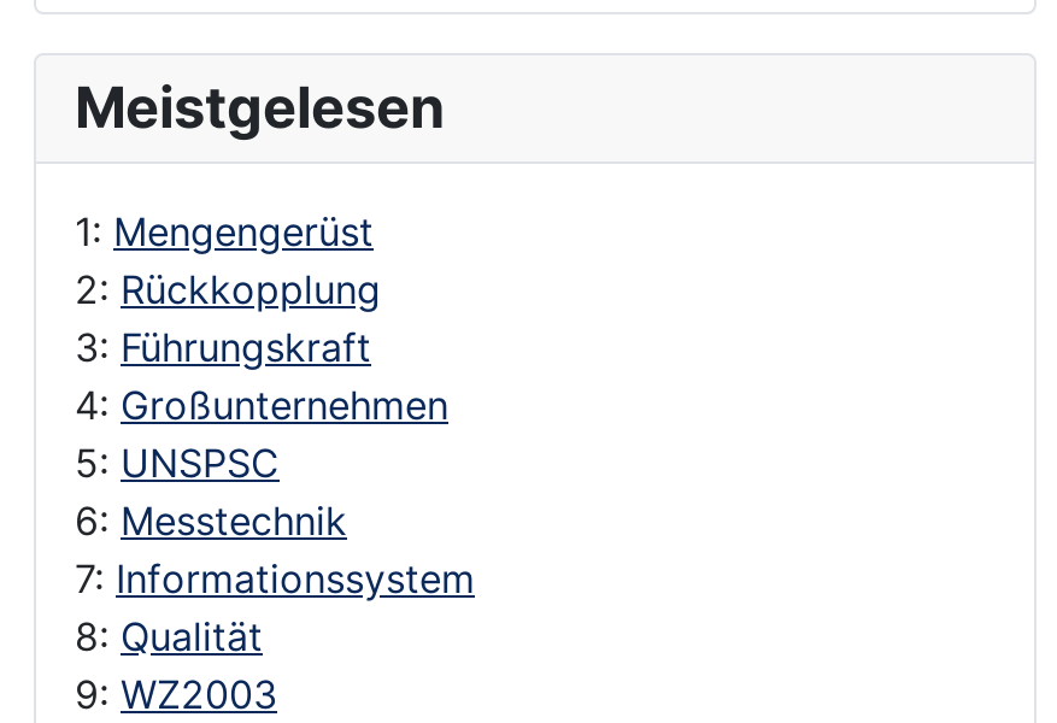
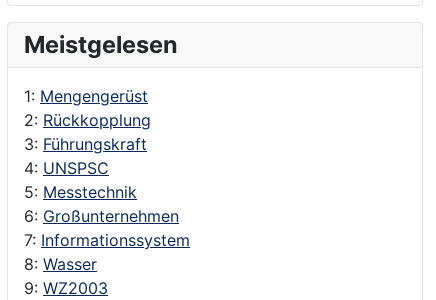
[75,380,448,543] 4: Großunternehmen | 5: UNSPSC | 6: Messtechnik -> [24,157,179,225] 4: UNSPSC | 5: Messtechnik | 6: Großunternehmen
[75,611,263,659] 8: Qualität -> [24,253,97,273] 8: Wasser

